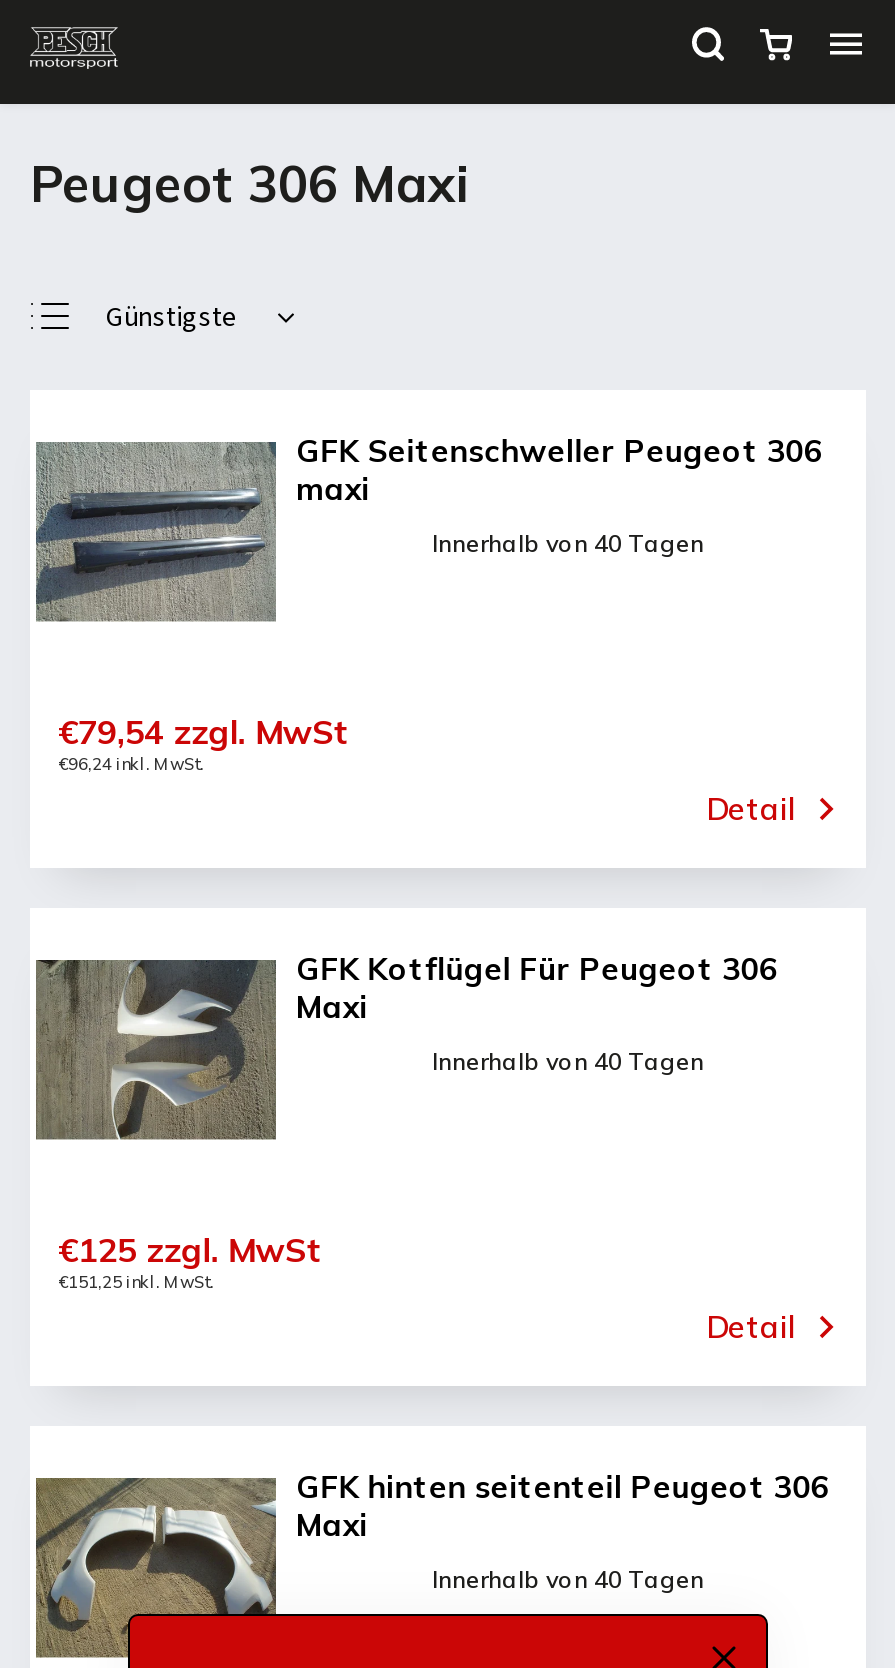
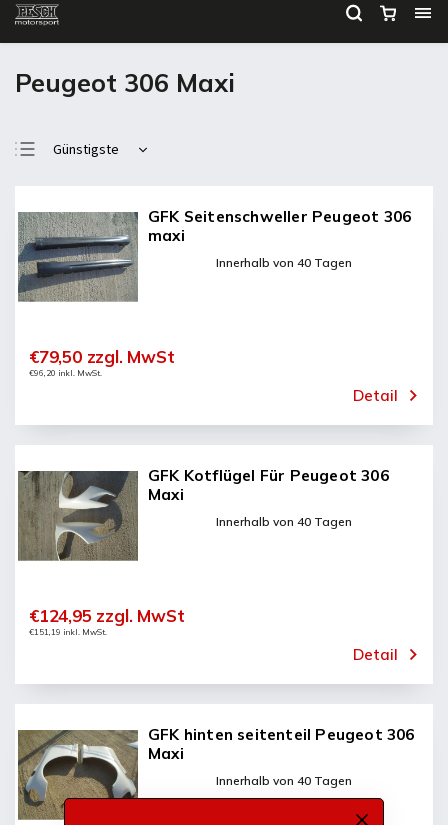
[58,710,349,752] €79,54 zzgl. MwSt -> [29,346,175,367] €79,50 zzgl. MwSt
[58,754,204,774] €96,24 inkl. MwSt. -> [29,368,102,378] €96,20 inkl. MwSt.
[58,1228,322,1270] €125 zzgl. MwSt -> [29,605,184,626] €124,95 zzgl. MwSt
[58,1272,214,1292] €151,25 inkl. MwSt. -> [29,627,107,637] €151,19 inkl. MwSt.

